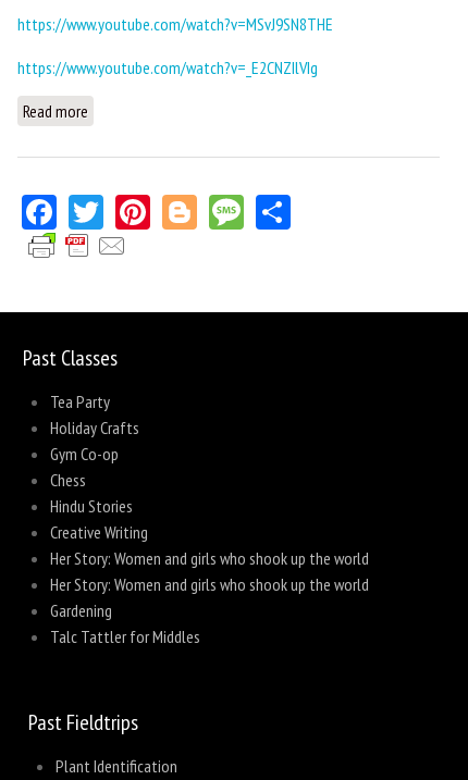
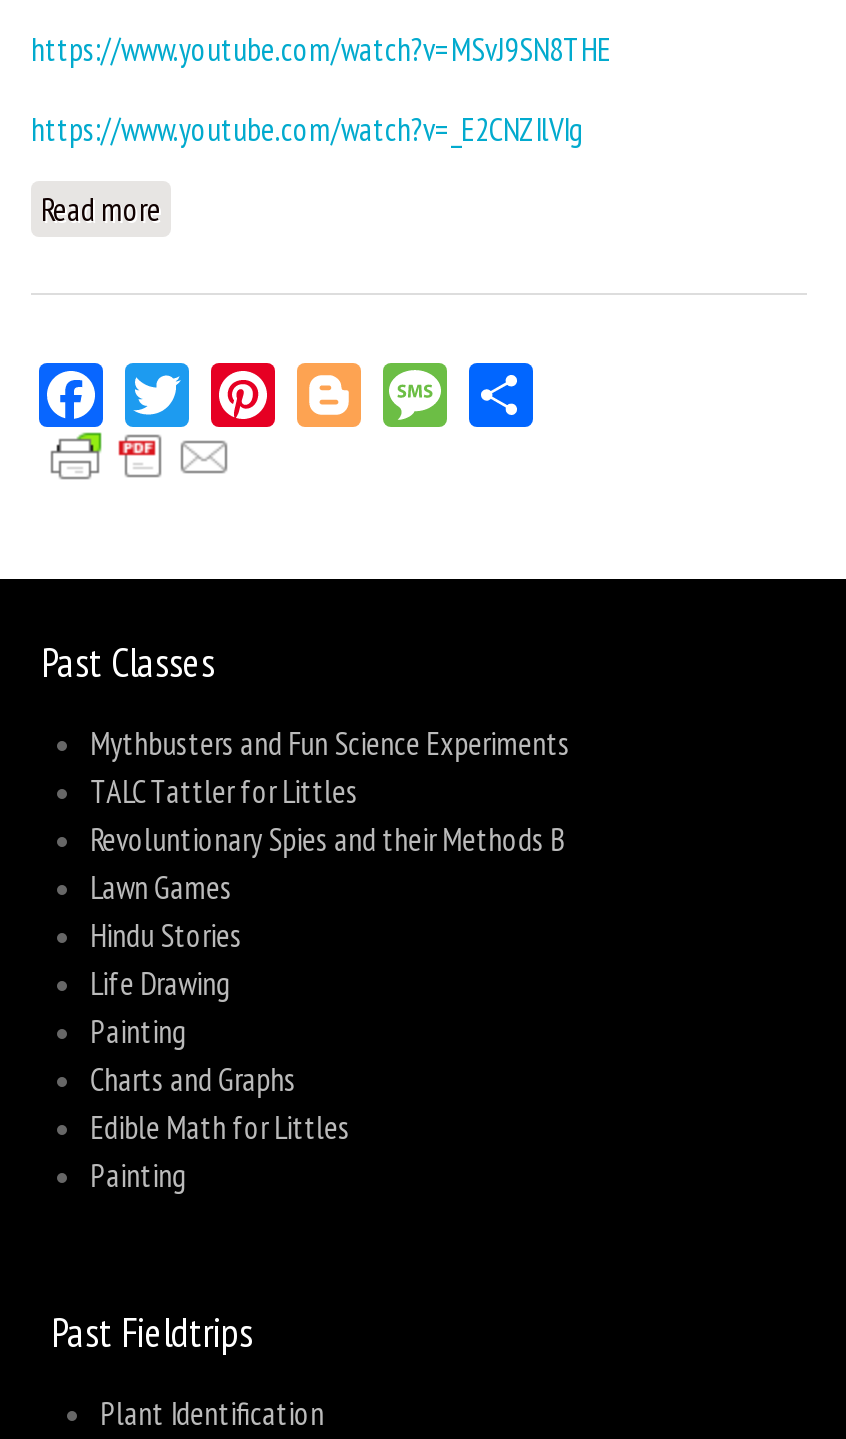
[50,391,139,491] Tea Party | Holiday Crafts | Gym Co-op | Chess -> [90,723,570,907] Mythbusters and Fun Science Experiments | TALC Tattler for Littles | Revoluntionary Spies and their Methods B | Lawn Games
[50,521,369,647] Creative Writing | Her Story: Women and girls who shook up the world | Her Story: Women and girls who shook up the world | Gardening | Talc Tattler for Middles -> [90,963,350,1195] Life Drawing | Painting | Charts and Graphs | Edible Math for Littles | Painting

